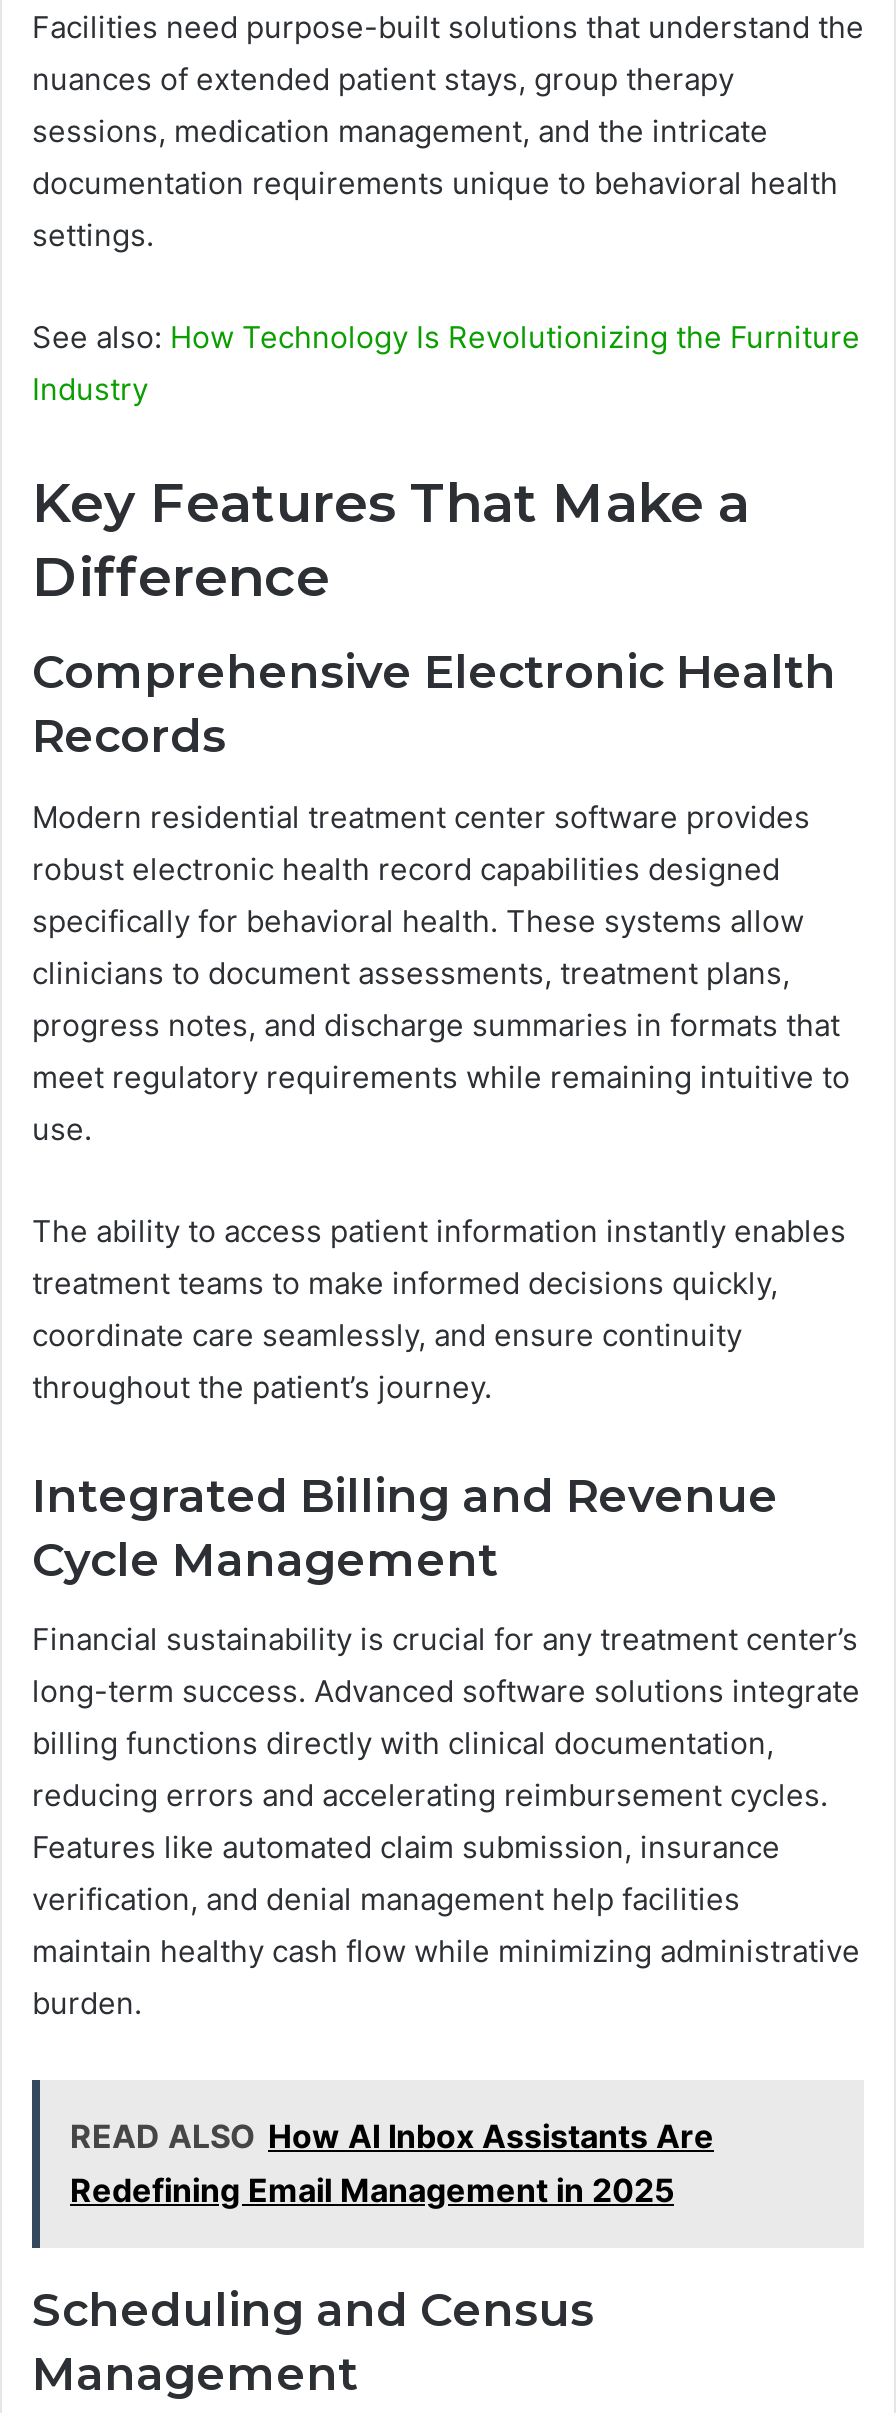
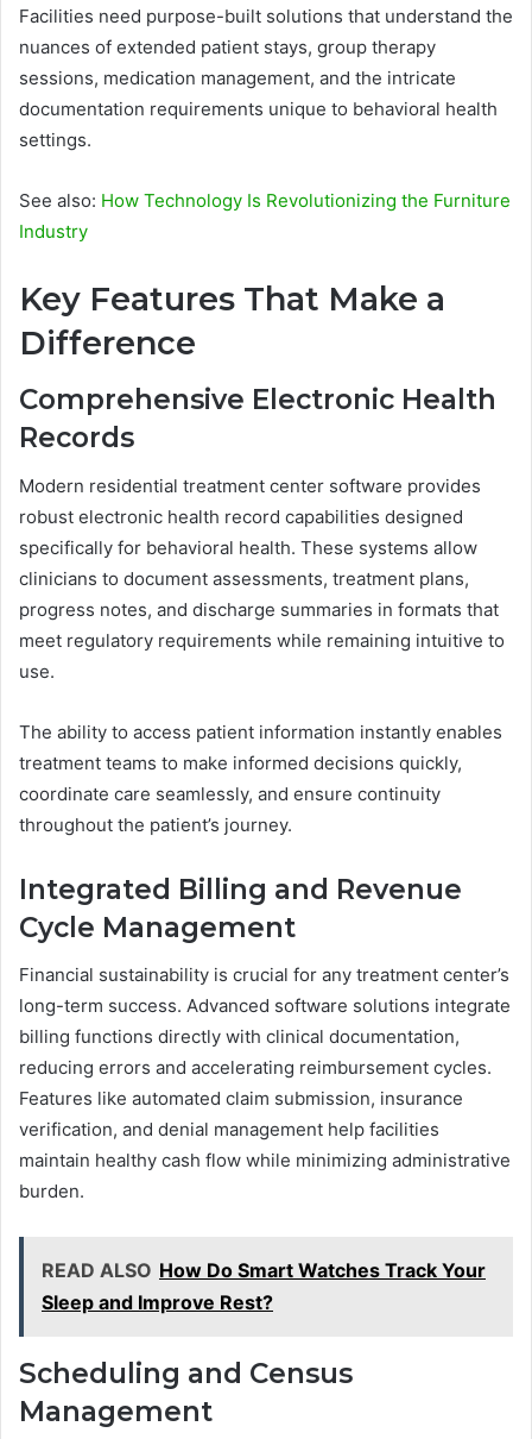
[70,2116,714,2210] READ ALSO How AI Inbox Assistants Are | Redefining Email Management in 2025 -> [42,1258,486,1314] READ ALSO How Do Smart Watches Track Your | Sleep and Improve Rest?

